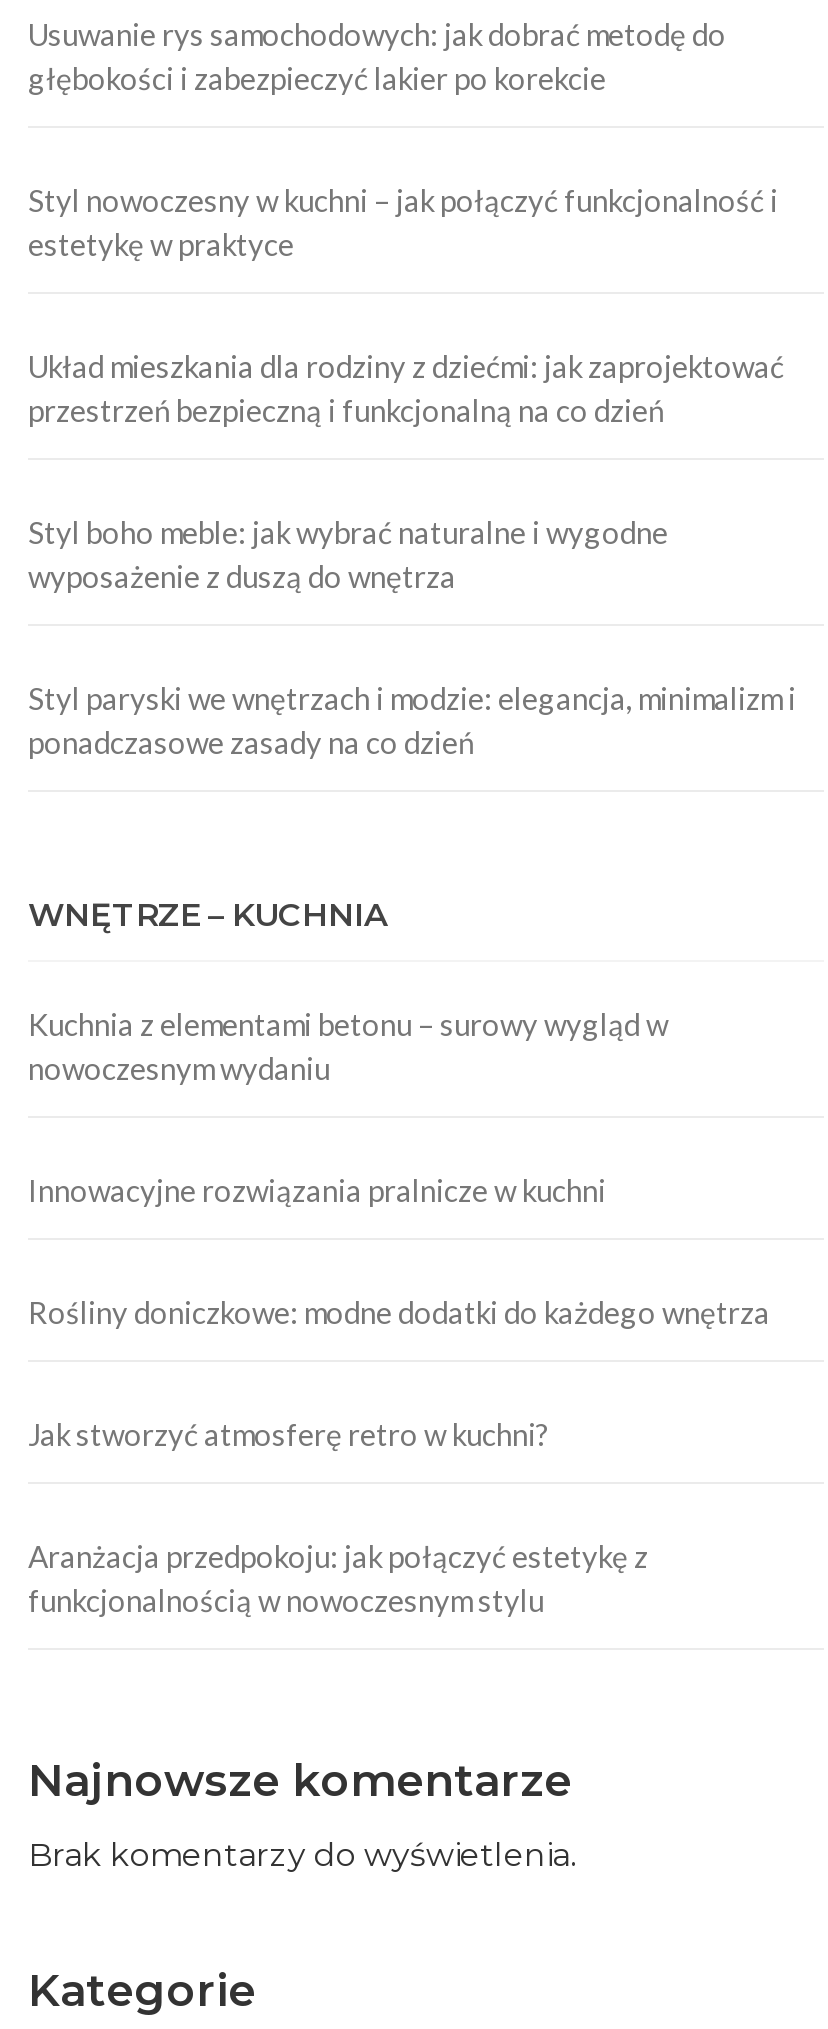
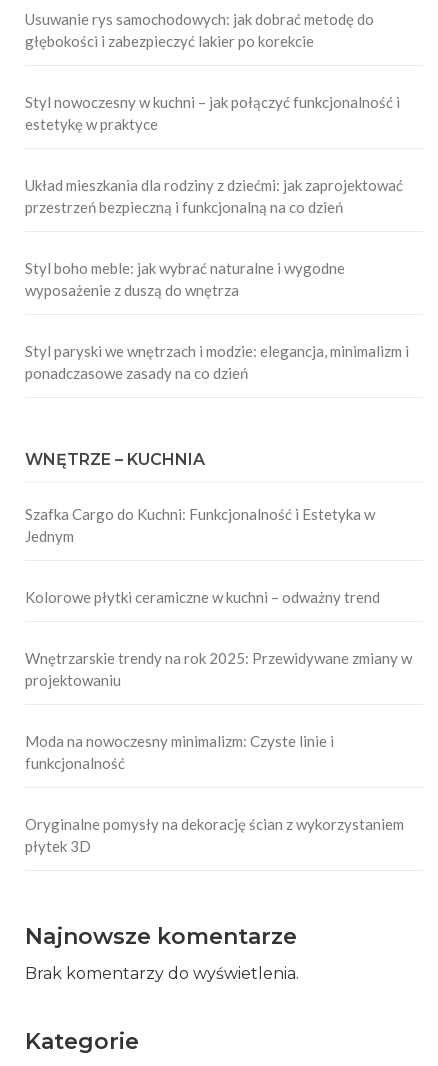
[28,1007,668,1087] Kuchnia z elementami betonu – surowy wygląd w | nowoczesnym wydaniu -> [25,505,375,545] Szafka Cargo do Kuchni: Funkcjonalność i Estetyka w | Jednym
[28,1173,606,1209] Innowacyjne rozwiązania pralnicze w kuchni -> [25,588,380,606] Kolorowe płytki ceramiczne w kuchni – odważny trend
[28,1295,770,1331] Rośliny doniczkowe: modne dodatki do każdego wnętrza -> [25,649,412,689] Wnętrzarskie trendy na rok 2025: Przewidywane zmiany w | projektowaniu
[28,1417,550,1453] Jak stworzyć atmosferę retro w kuchni? -> [25,732,334,772] Moda na nowoczesny minimalizm: Czyste linie i | funkcjonalność
[28,1539,648,1619] Aranżacja przedpokoju: jak połączyć estetykę z | funkcjonalnością w nowoczesnym stylu -> [25,815,404,855] Oryginalne pomysły na dekorację ścian z wykorzystaniem | płytek 3D

